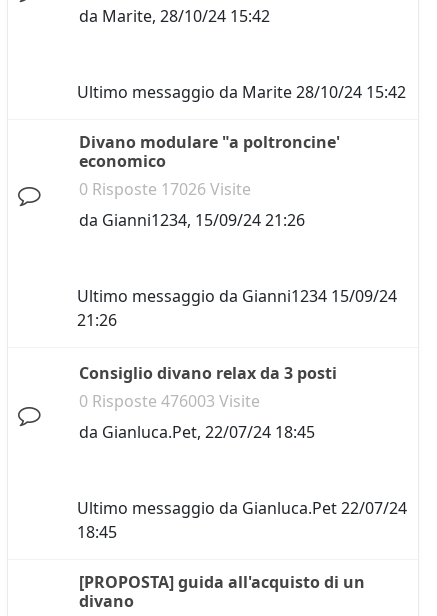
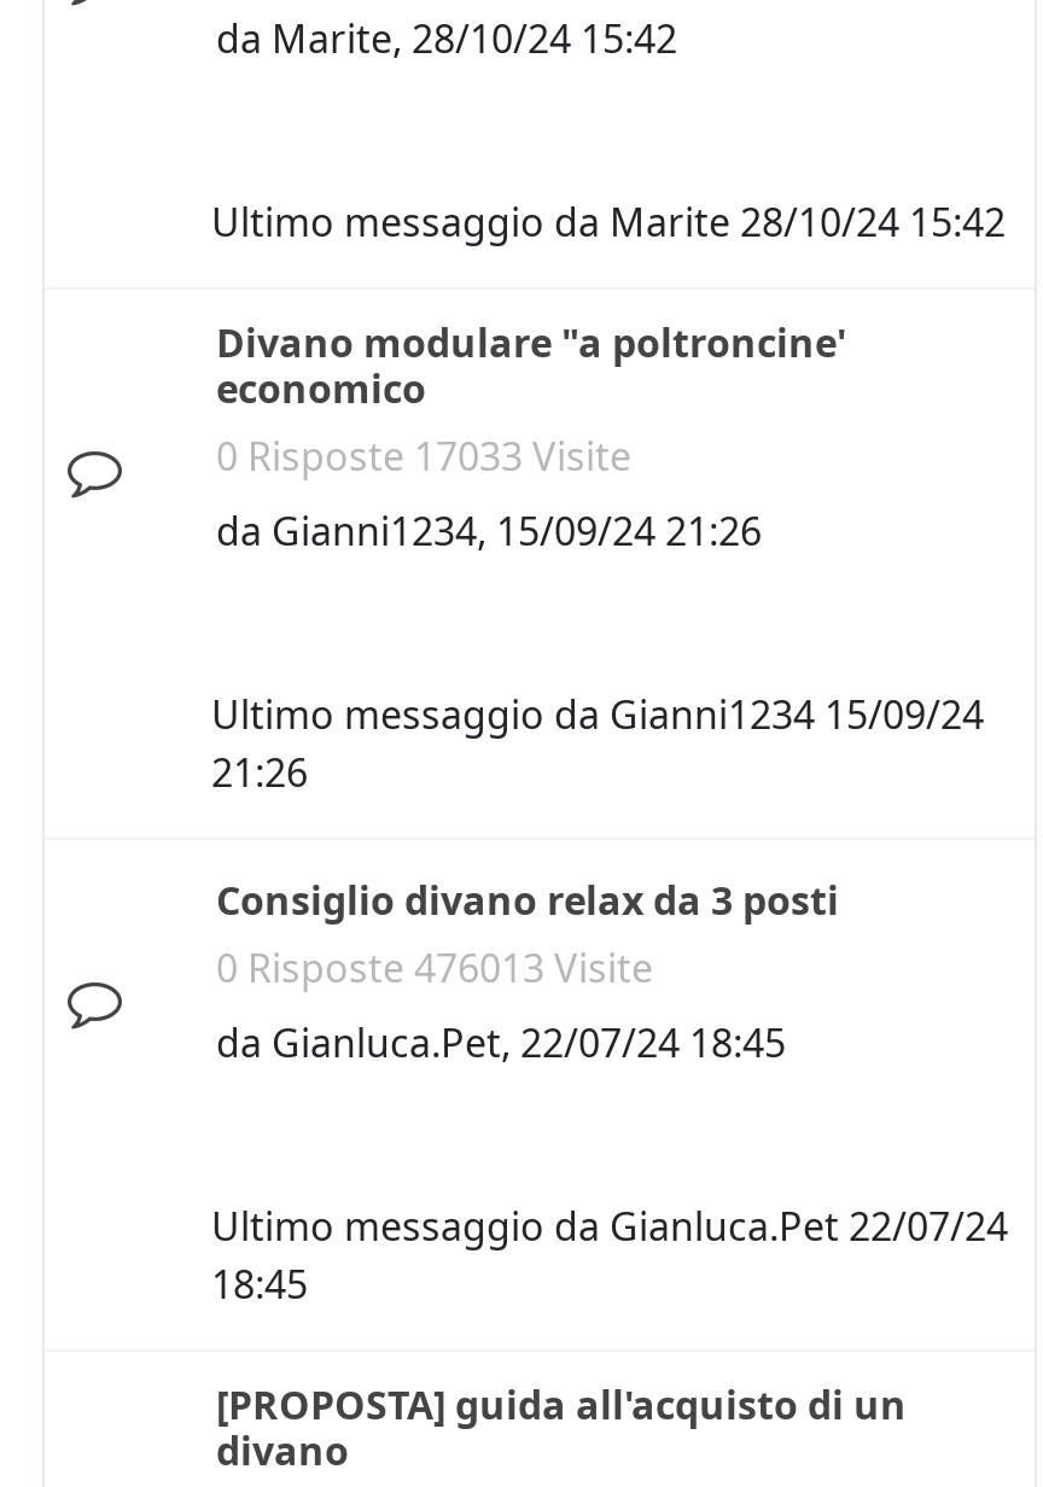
[79,178,251,200] 0 Risposte 17026 Visite -> [216,430,631,483] 0 Risposte 17033 Visite
[79,390,260,412] 0 Risposte 476003 Visite -> [216,941,653,995] 0 Risposte 476013 Visite

